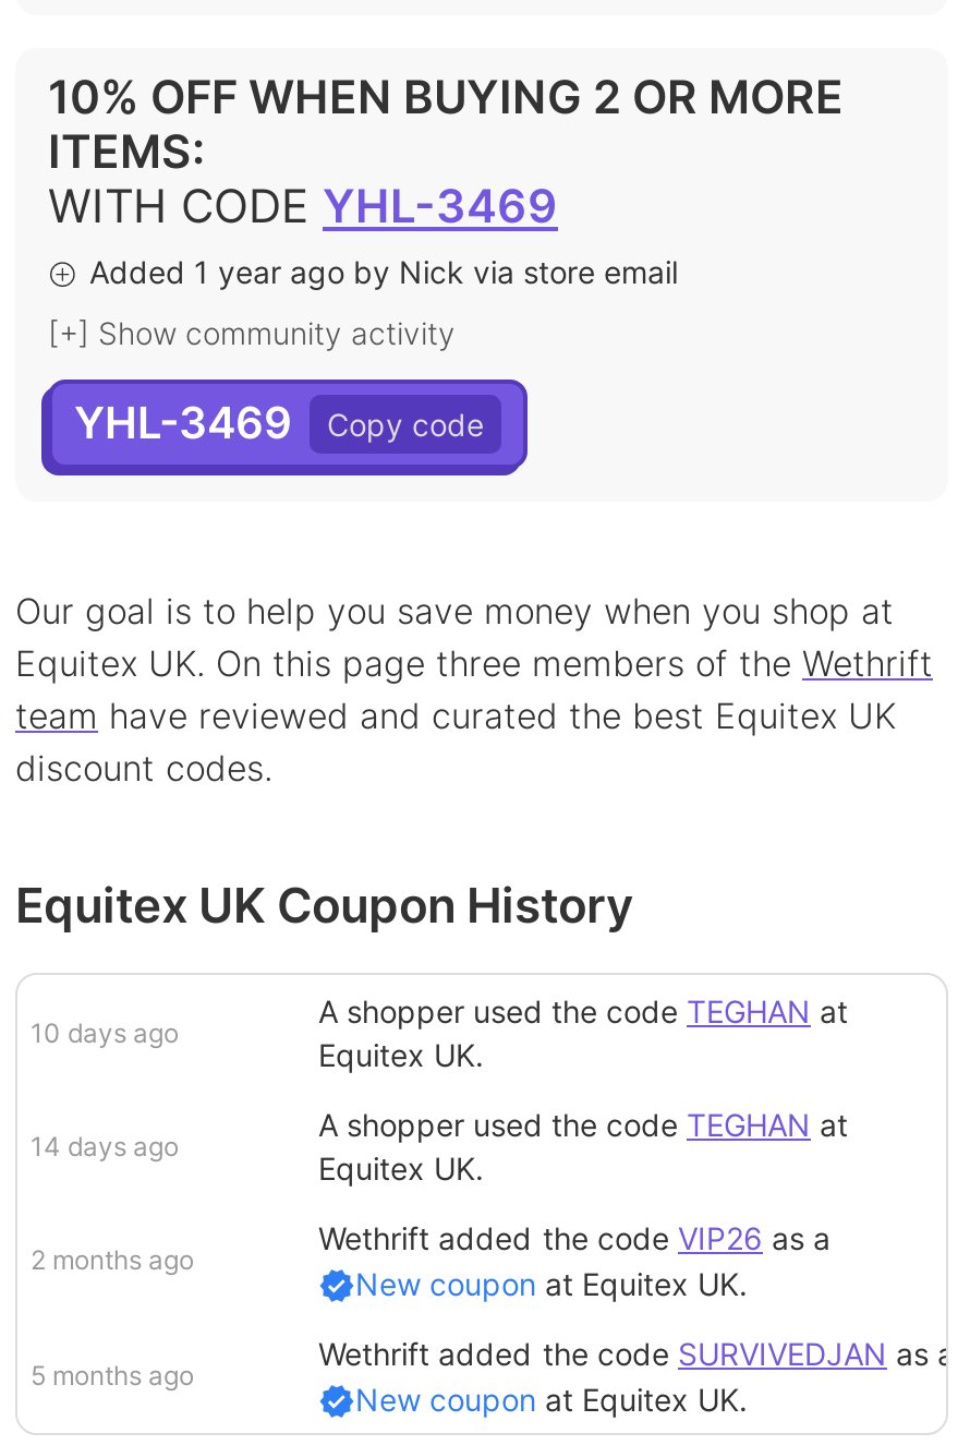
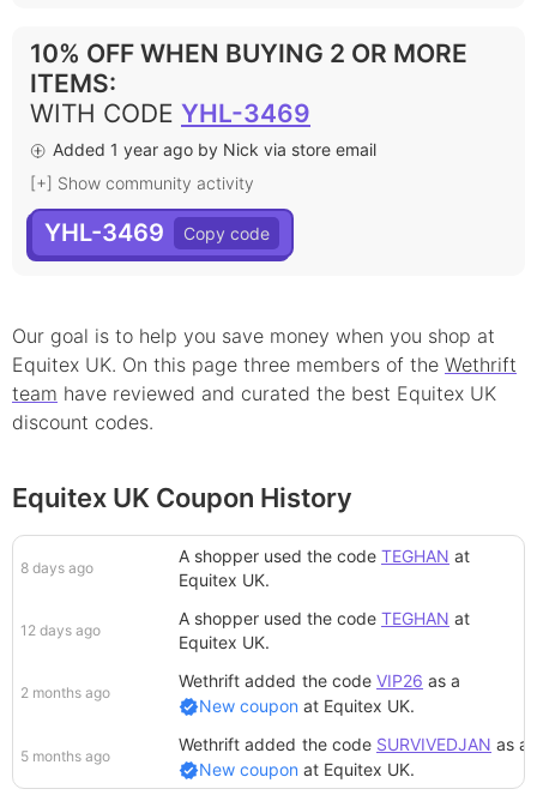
[31,1017,179,1050] 10 days ago -> [20,559,93,577] 8 days ago
[31,1130,179,1163] 14 days ago -> [20,621,101,639] 12 days ago

